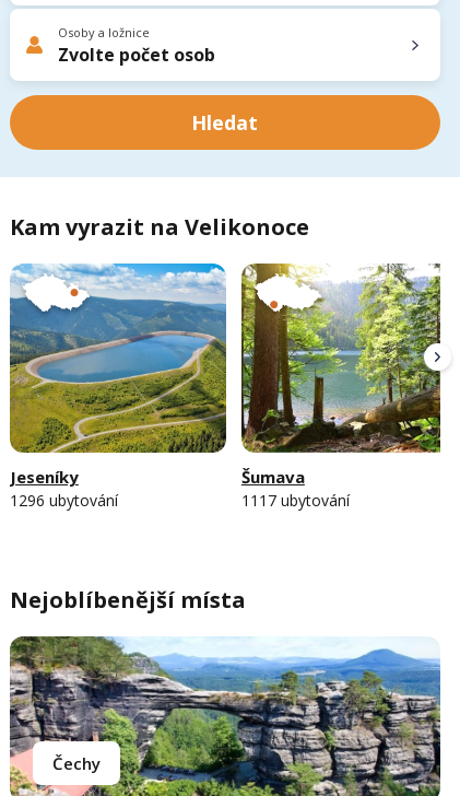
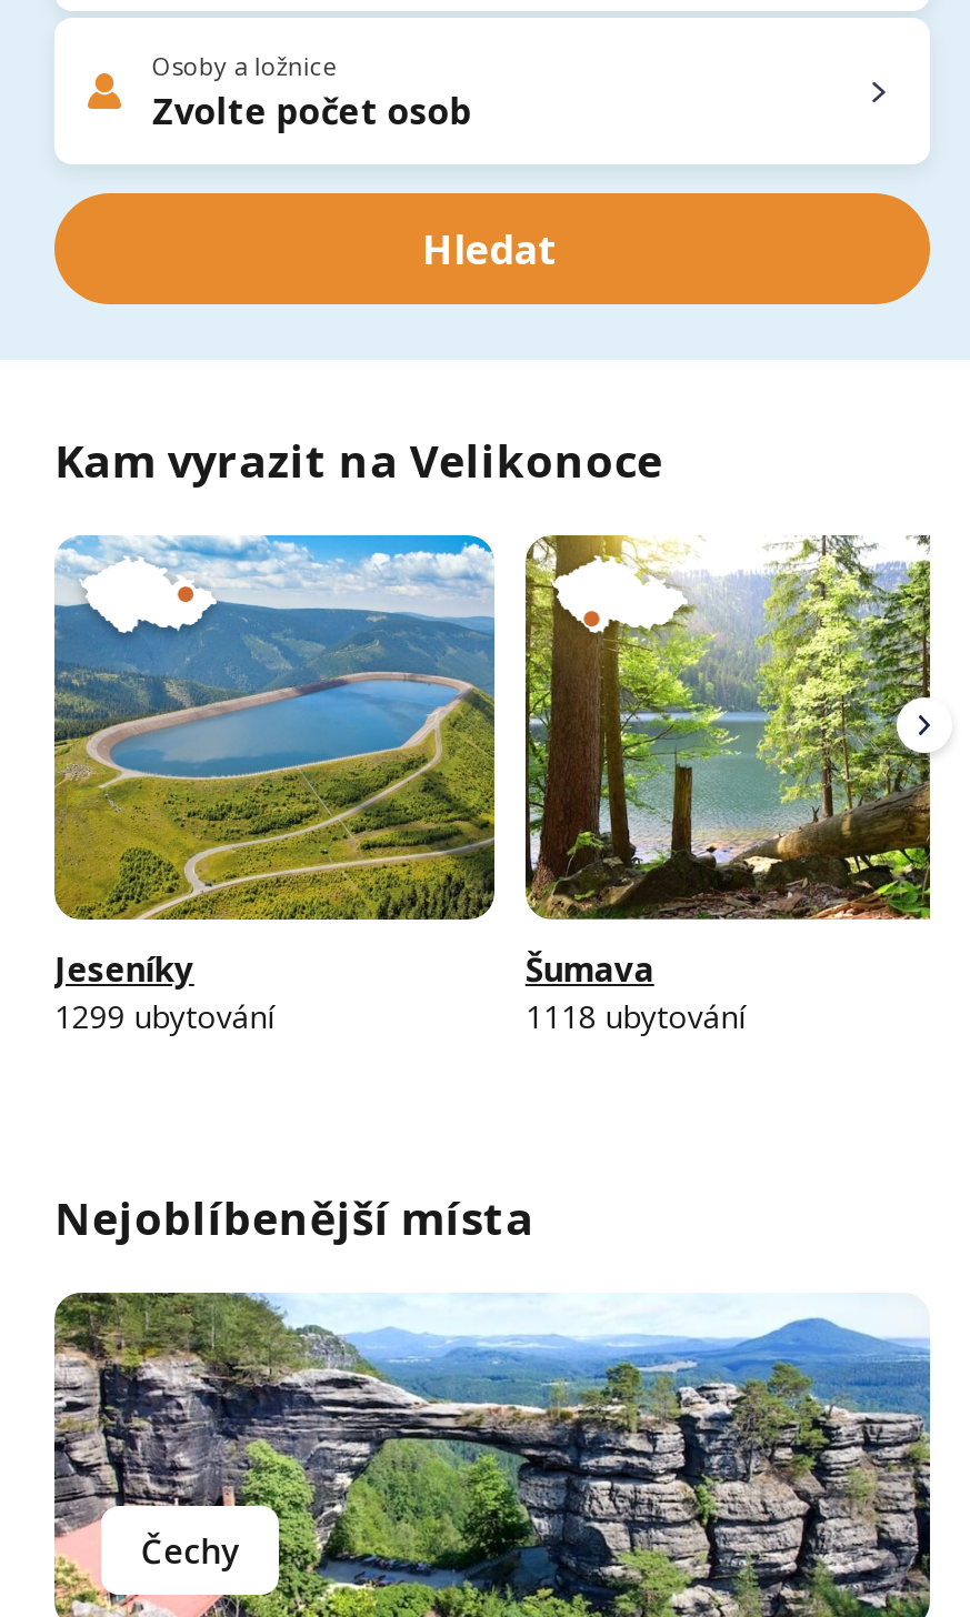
[10,490,118,511] 1296 ubytování -> [54,995,274,1037] 1299 ubytování
[241,490,350,511] 1117 ubytování -> [525,995,745,1037] 1118 ubytování

